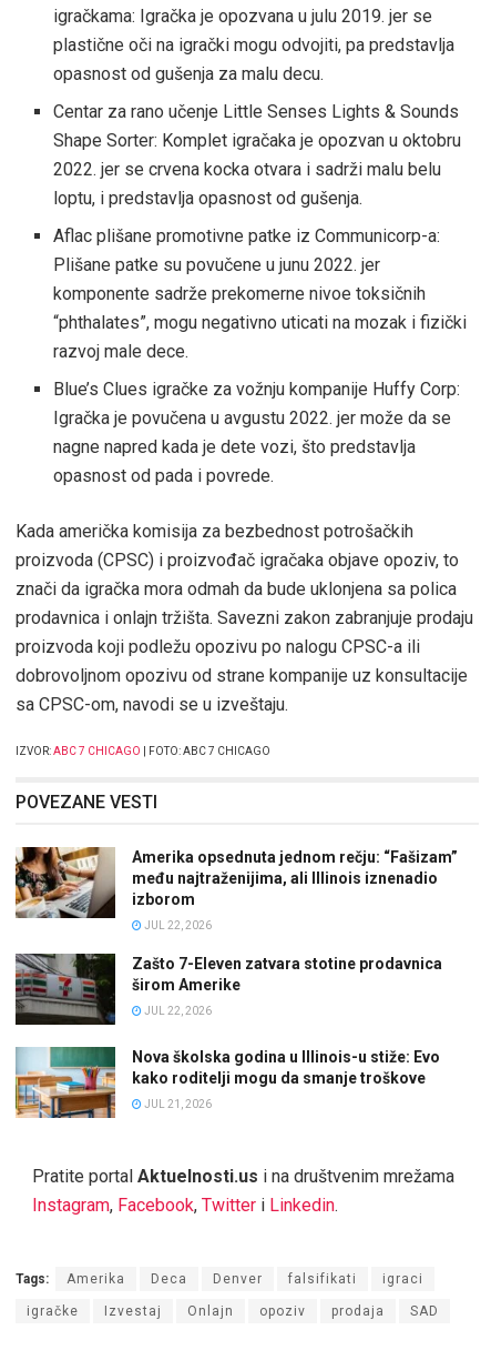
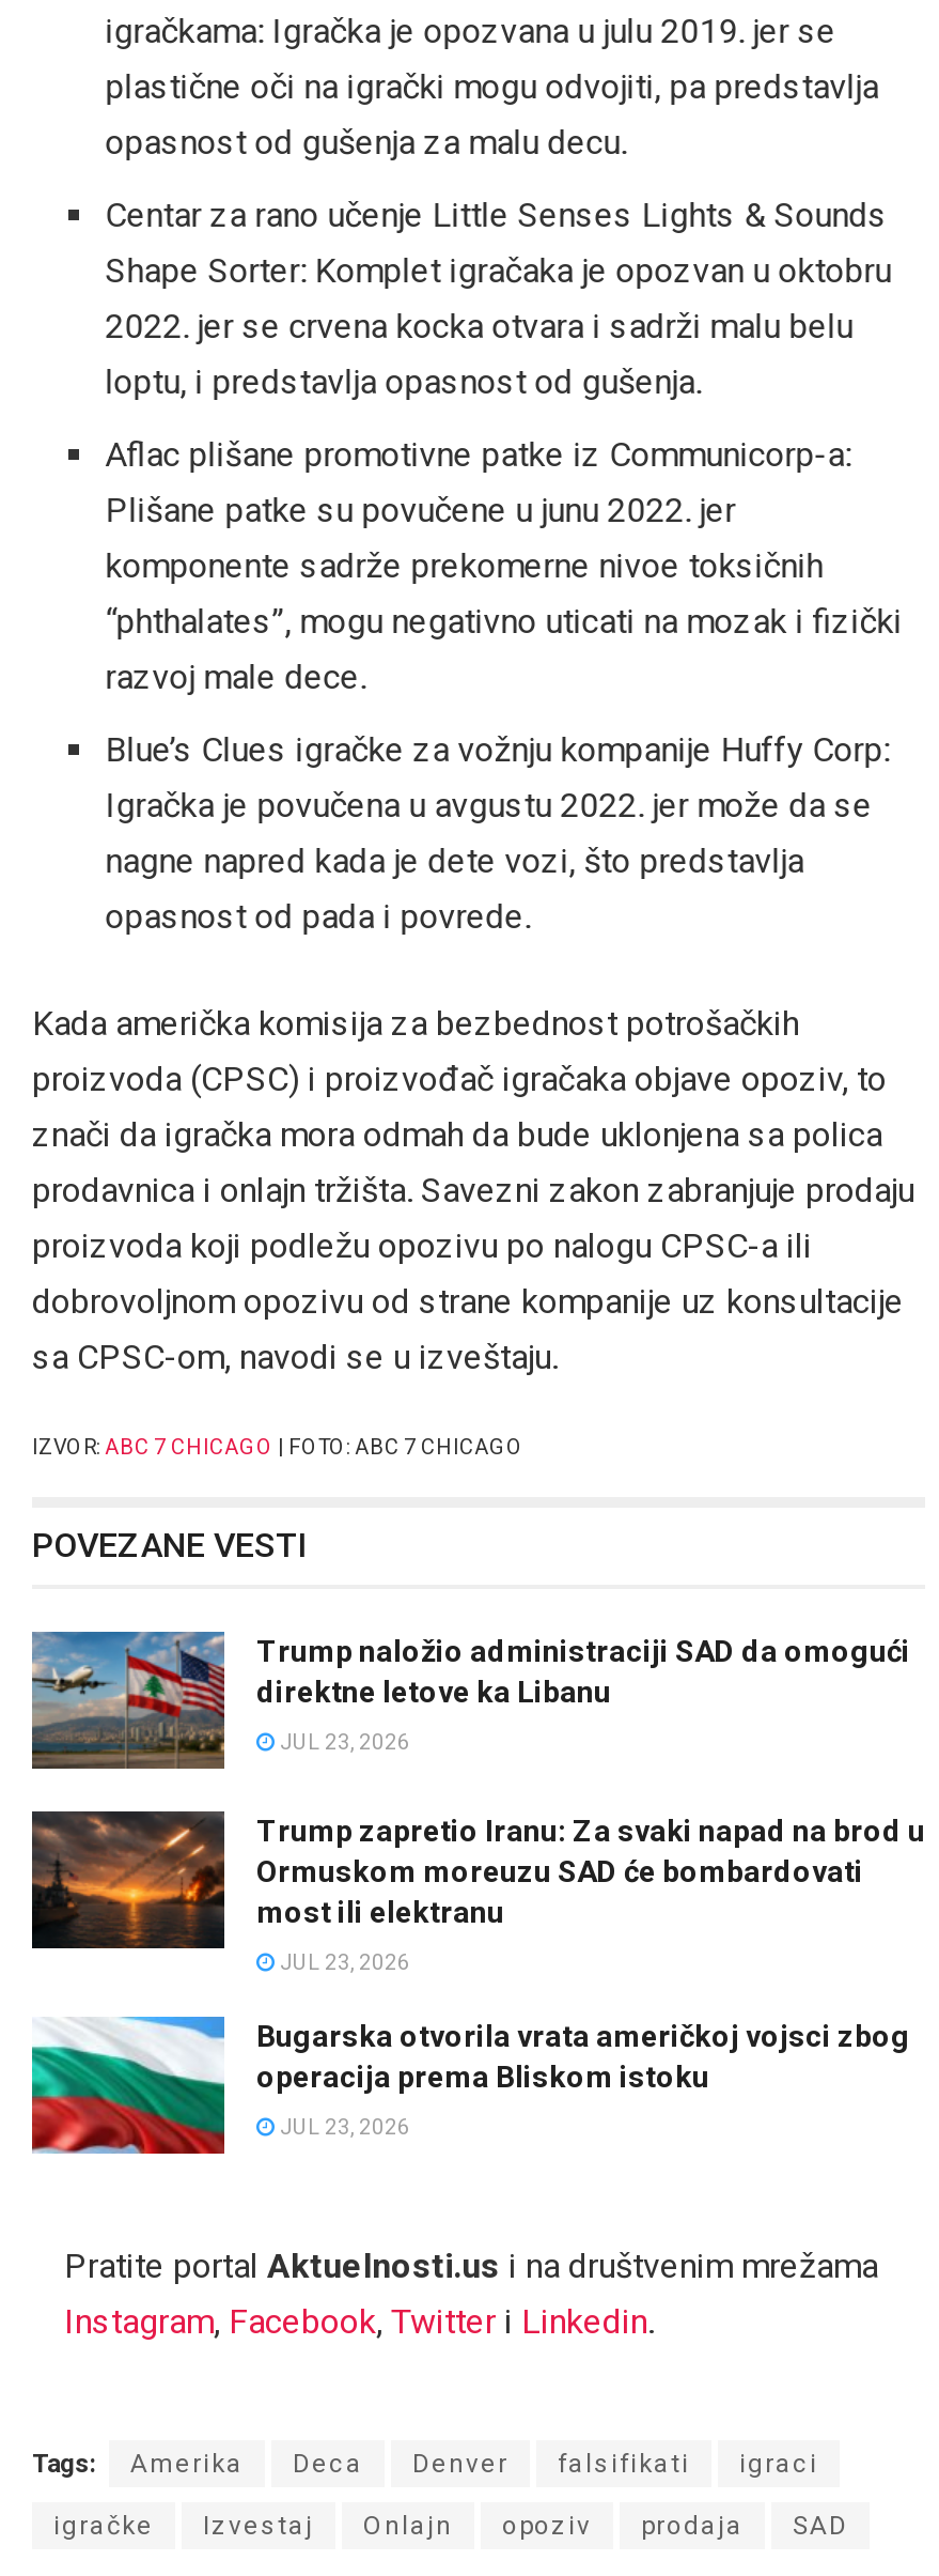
[14,846,458,919] [image] | Amerika opsednuta jednom rečju: “Fašizam” | među najtraženijima, ali Illinois iznenadio | izborom -> [30,1630,910,1771] [image] | Trump naložio administraciji SAD da omogući | direktne letove ka Libanu
[142,919,212,931] JUL 22, 2026 -> [276,1729,410,1753] JUL 23, 2026
[14,940,442,1026] [image] | Zašto 7-Eleven zatvara stotine prodavnica | širom Amerike -> [30,1809,925,1974] [image] | Trump zapretio Iranu: Za svaki napad na brod u | Ormuskom moreuzu SAD će bombardovati | most ili elektranu
[142,1004,212,1016] JUL 22, 2026 -> [276,1950,410,1974] JUL 23, 2026
[14,1046,440,1119] [image] | Nova školska godina u Illinois-u stiže: Evo | kako roditelji mogu da smanje troškove -> [30,2015,910,2156] [image] | Bugarska otvorila vrata američkoj vojsci zbog | operacija prema Bliskom istoku
[142,1098,212,1110] JUL 21, 2026 -> [276,2115,410,2138] JUL 23, 2026

